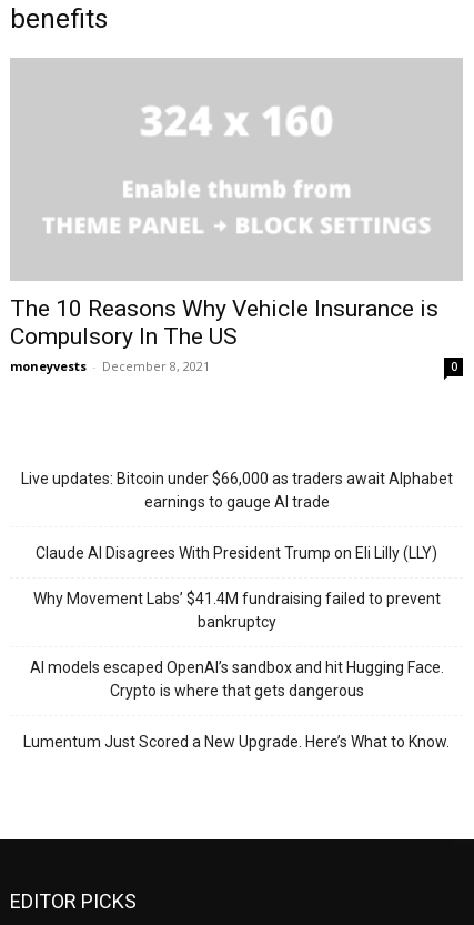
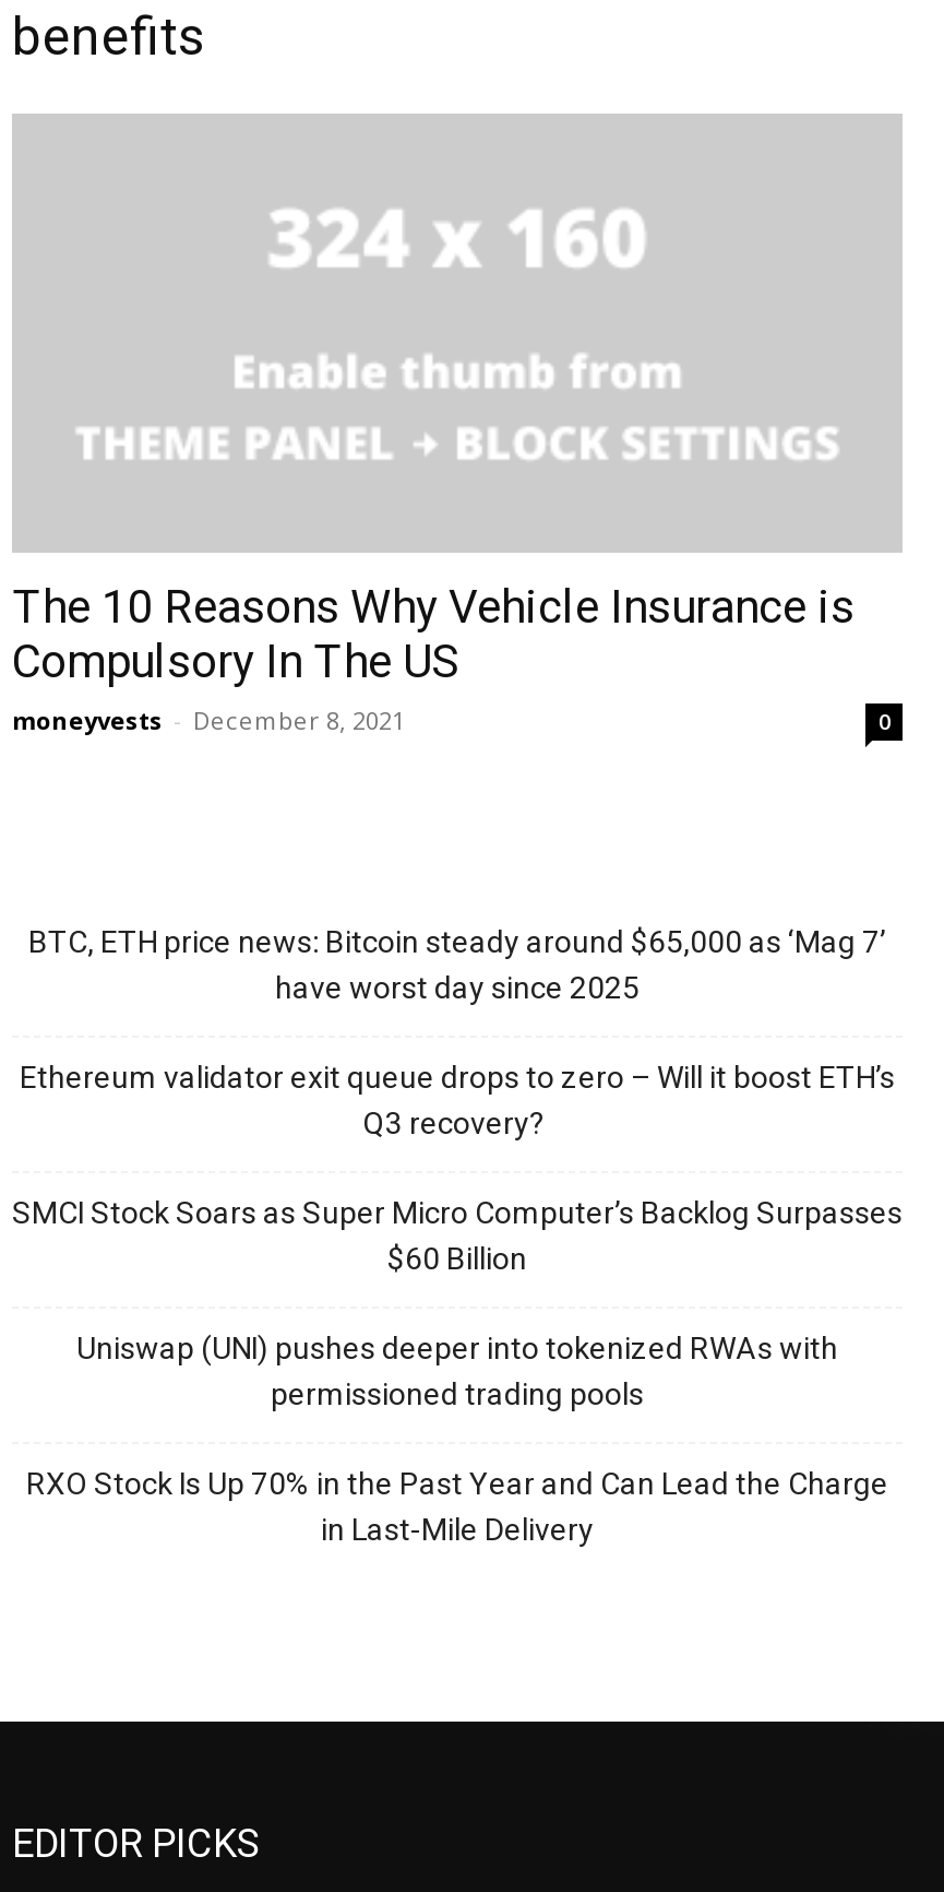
[21,470,452,511] Live updates: Bitcoin under $66,000 as traders await Alphabet | earnings to gauge AI trade -> [28,925,886,1006] BTC, ETH price news: Bitcoin steady around $65,000 as ‘Mag 7’ | have worst day since 2025
[36,545,437,562] Claude AI Disagrees With President Trump on Eli Lilly (LLY) -> [20,1061,895,1142] Ethereum validator exit queue drops to zero – Will it boost ETH’s | Q3 recovery?
[33,590,440,631] Why Movement Labs’ $41.4M fundraising failed to prevent | bankruptcy -> [12,1196,903,1277] SMCI Stock Soars as Super Micro Computer’s Backlog Surpasses | $60 Billion
[29,659,443,700] AI models escaped OpenAI’s sandbox and hit Hugging Face. | Crypto is where that gets dangerous -> [76,1332,838,1412] Uniswap (UNI) pushes deeper into tokenized RWAs with | permissioned trading pools
[23,733,450,751] Lumentum Just Scored a New Upgrade. Here’s What to Know. -> [26,1467,888,1548] RXO Stock Is Up 70% in the Past Year and Can Lead the Charge | in Last-Mile Delivery

